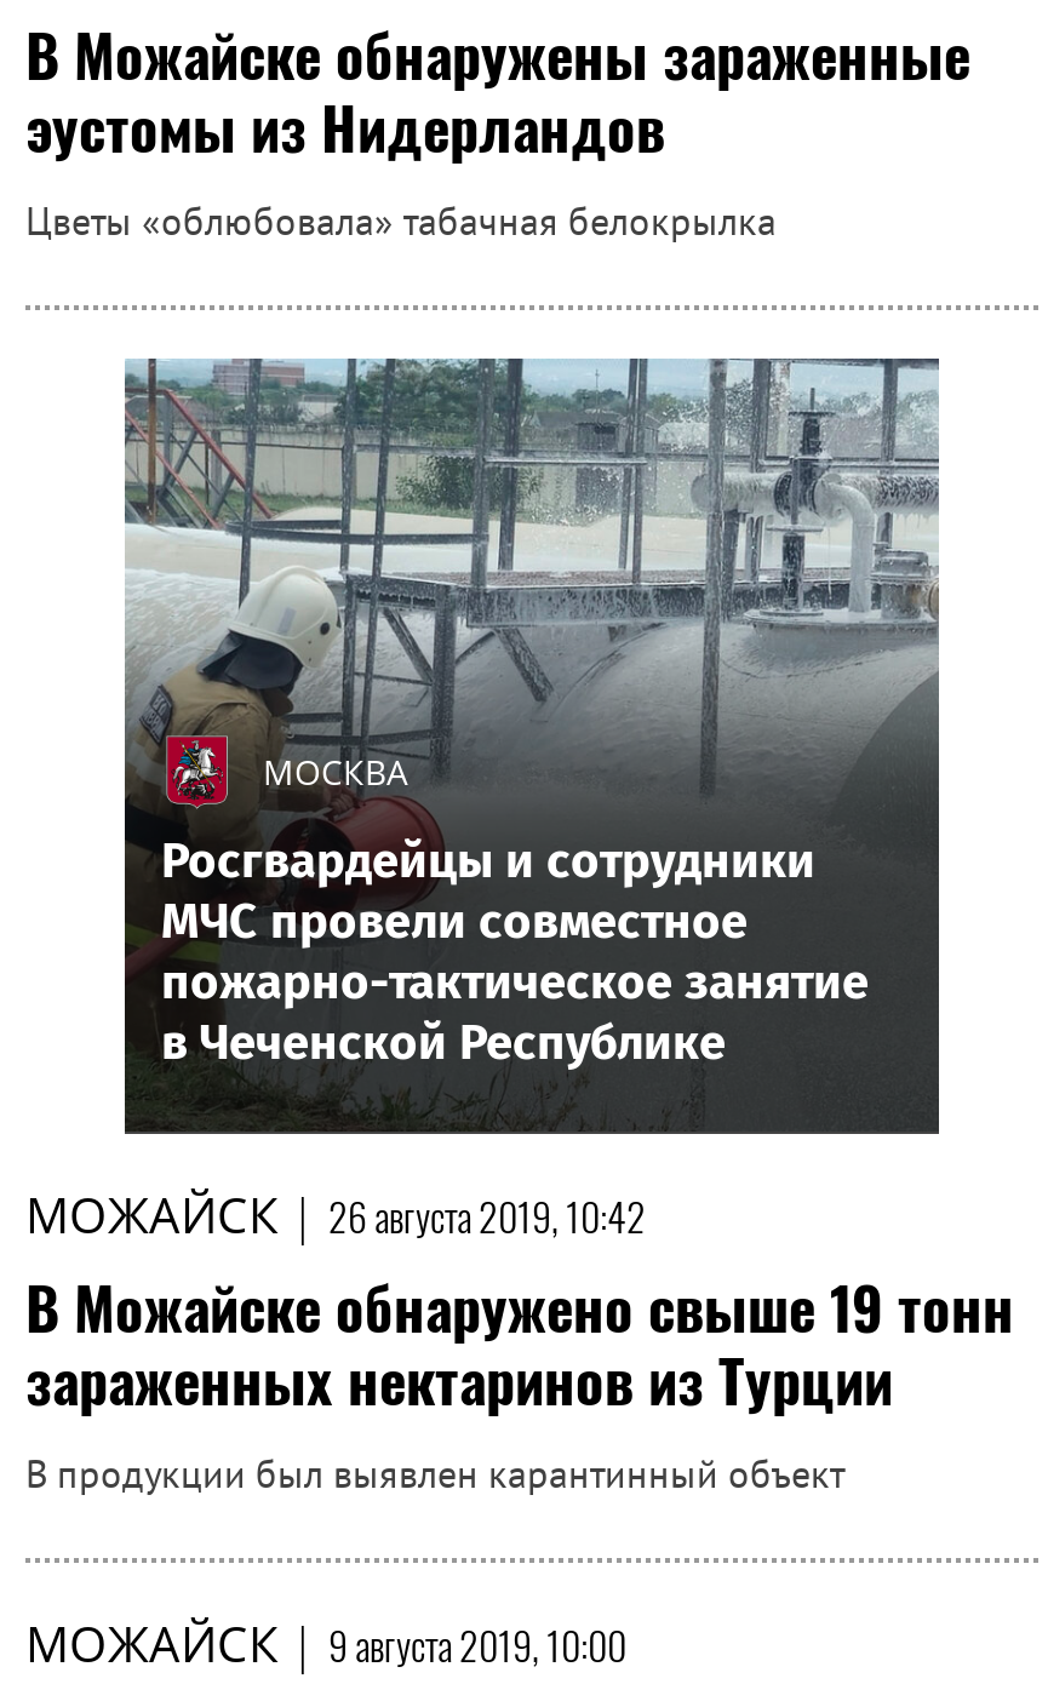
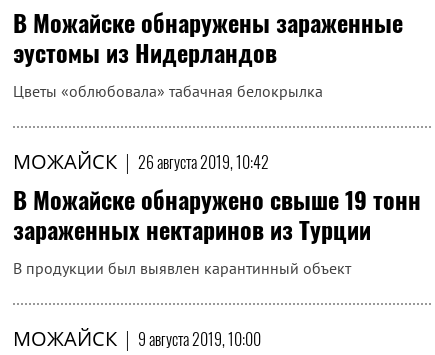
[122,356,941,1134] [image] | МОСКВА | Росгвардейцы и сотрудники | МЧС провели совместное | пожарно-тактическое занятие | в Чеченской Республике -> none

